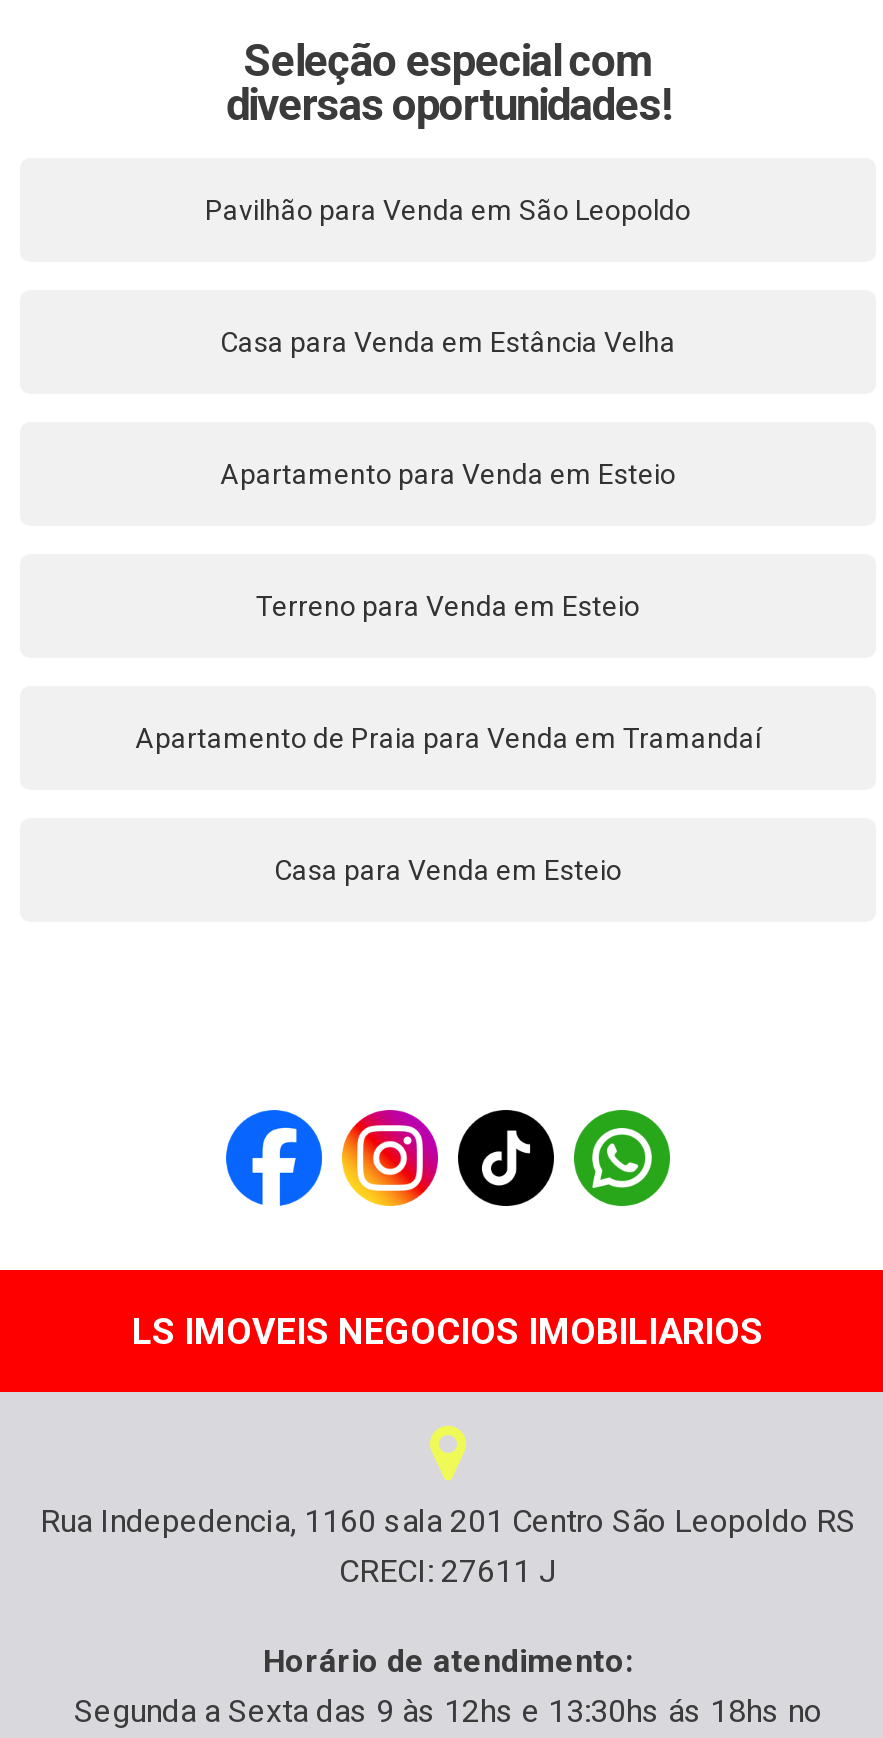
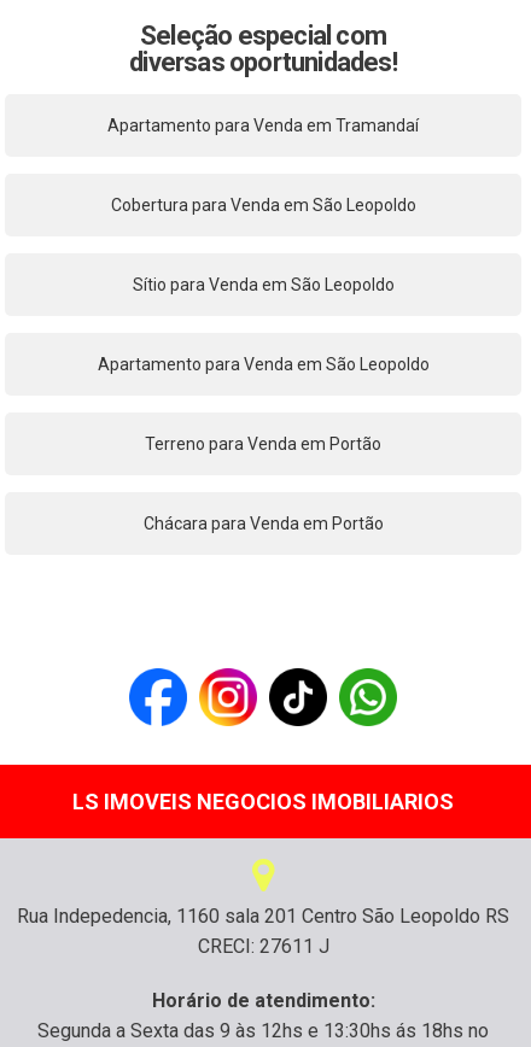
[205,193,691,225] Pavilhão para Venda em São Leopoldo -> [107,115,419,135] Apartamento para Venda em Tramandaí
[220,325,676,357] Casa para Venda em Estância Velha -> [110,195,416,214] Cobertura para Venda em São Leopoldo
[220,457,676,489] Apartamento para Venda em Esteio -> [132,275,394,294] Sítio para Venda em São Leopoldo
[256,589,640,621] Terreno para Venda em Esteio -> [97,354,429,373] Apartamento para Venda em São Leopoldo
[135,721,761,753] Apartamento de Praia para Venda em Tramandaí -> [145,434,381,453] Terreno para Venda em Portão
[274,853,622,885] Casa para Venda em Esteio -> [143,513,383,533] Chácara para Venda em Portão

